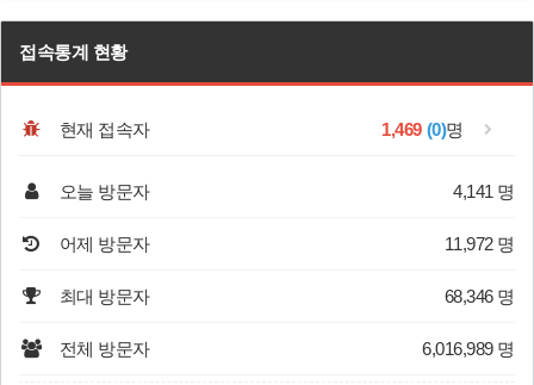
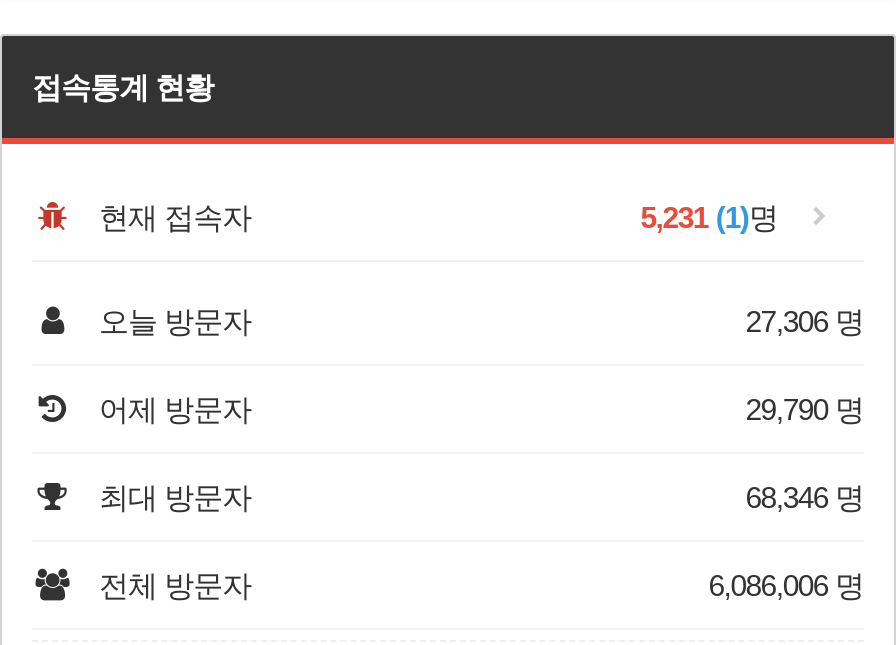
[382,119,464,139] 1,469 (0)명 -> [640,200,778,234] 5,231 (1)명
[453,181,515,201] 4,141 명 -> [746,304,864,338] 27,306 명
[444,233,515,254] 11,972 명 -> [746,392,864,426] 29,790 명
[422,338,515,359] 6,016,989 명 -> [708,568,864,602] 6,086,006 명

